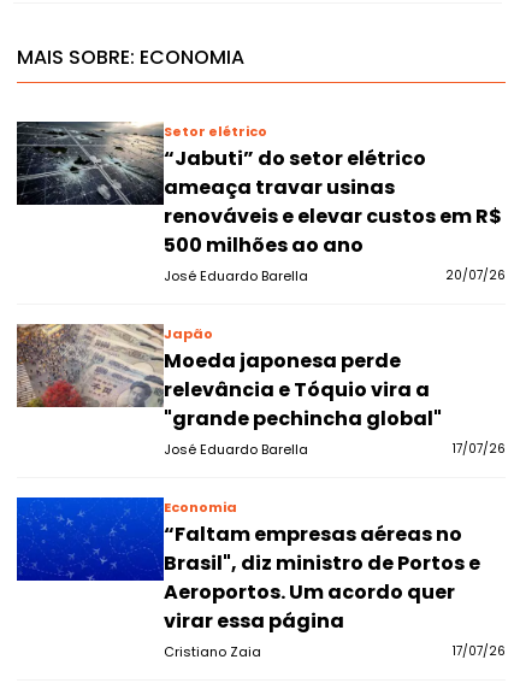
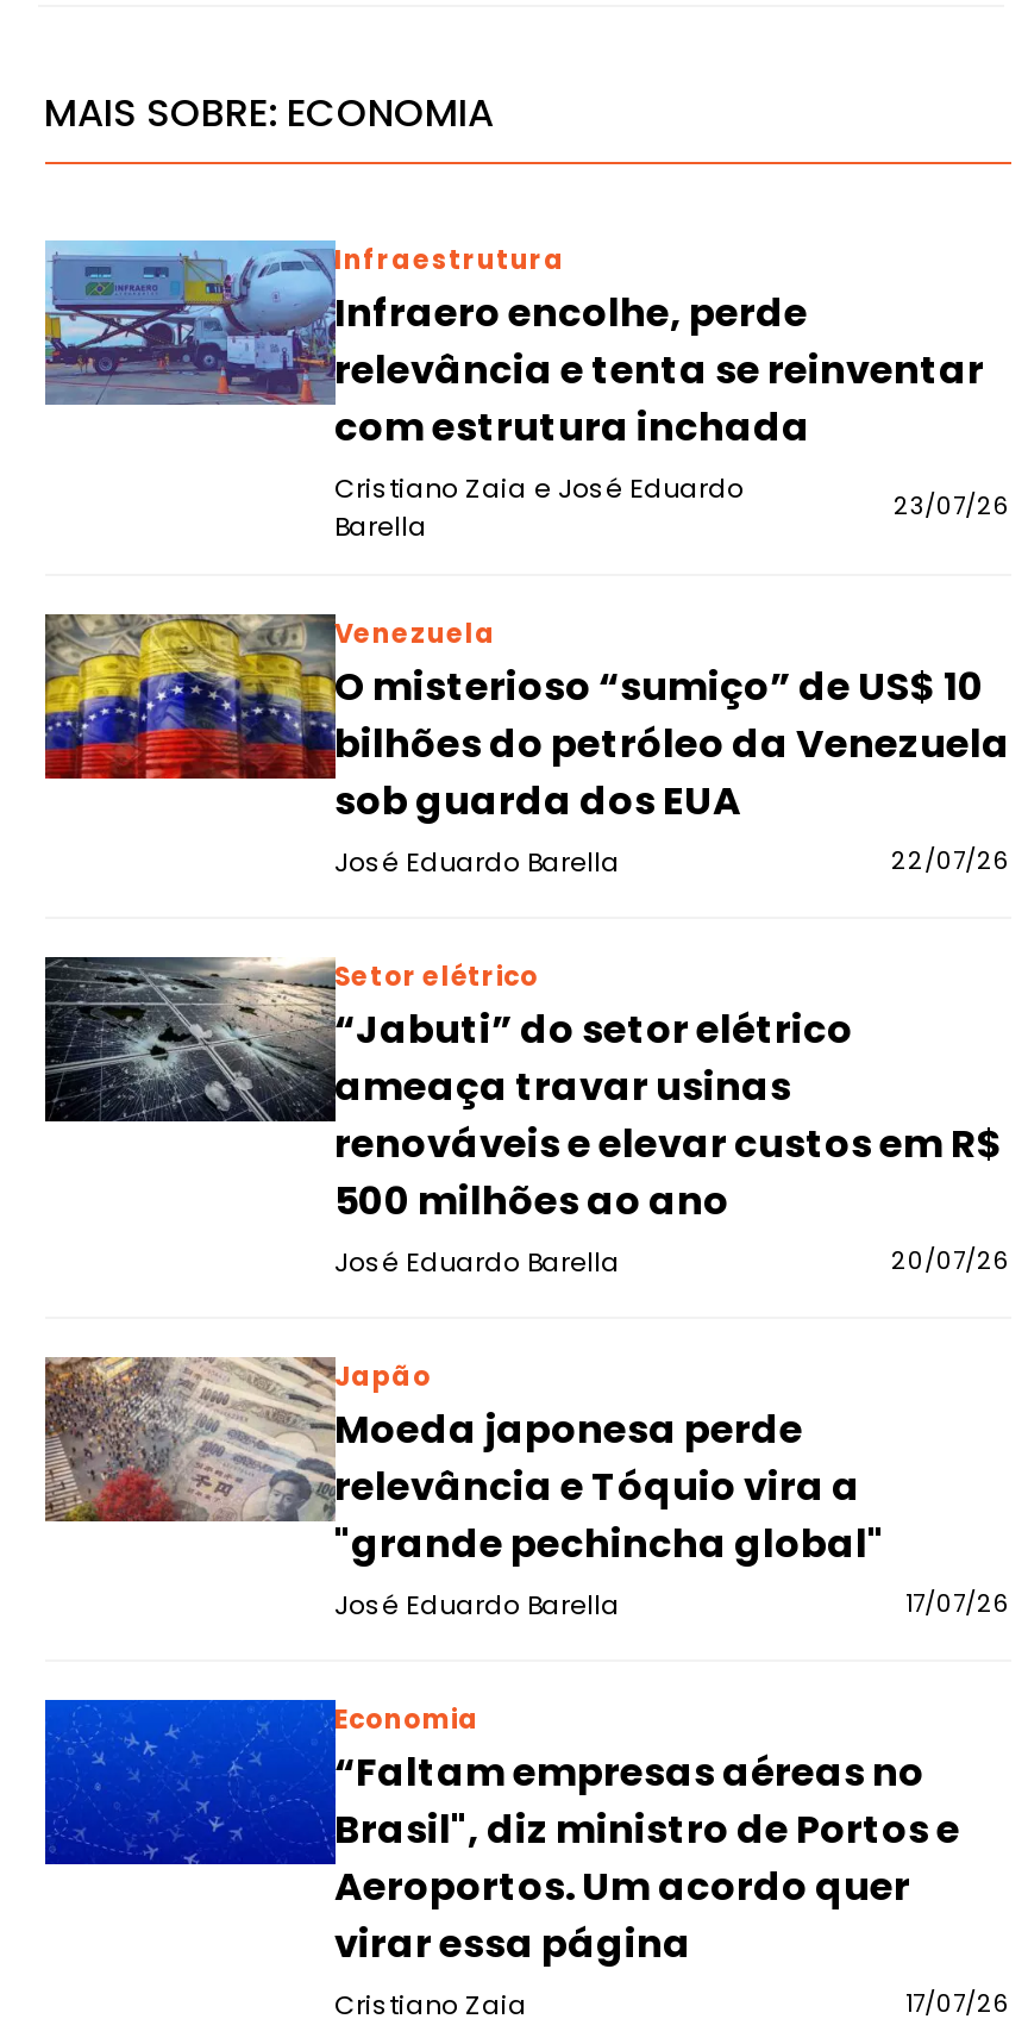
none -> [43,238,984,546] [image] | Infraestrutura | Infraero encolhe, perde | relevância e tenta se reinventar | com estrutura inchada | Cristiano Zaia e José Eduardo | Barella
none -> [43,489,1010,881] [image] | 23/07/26 | Venezuela | O misterioso “sumiço” de US$ 10 | bilhões do petróleo da Venezuela | sob guarda dos EUA | José Eduardo Barella | 22/07/26

